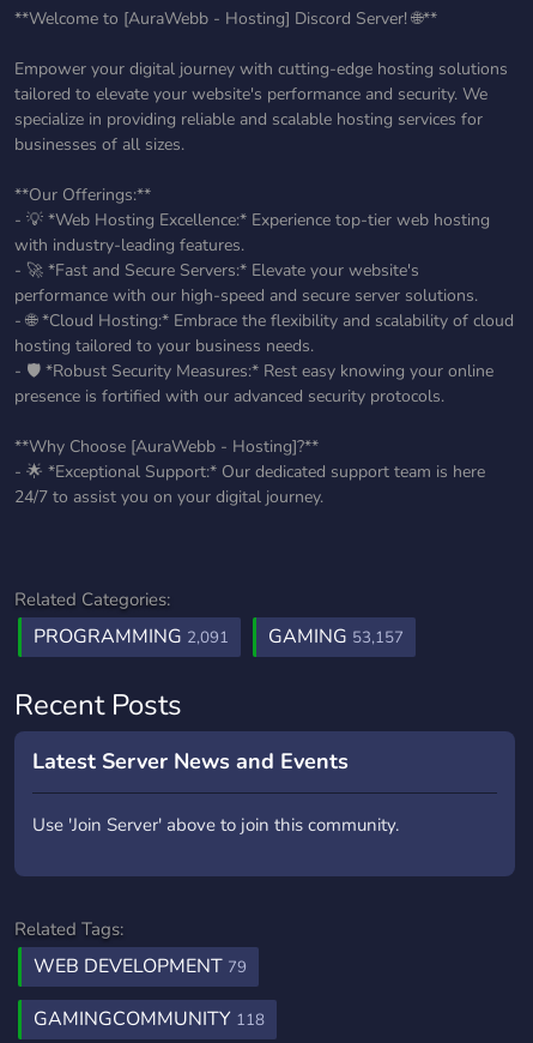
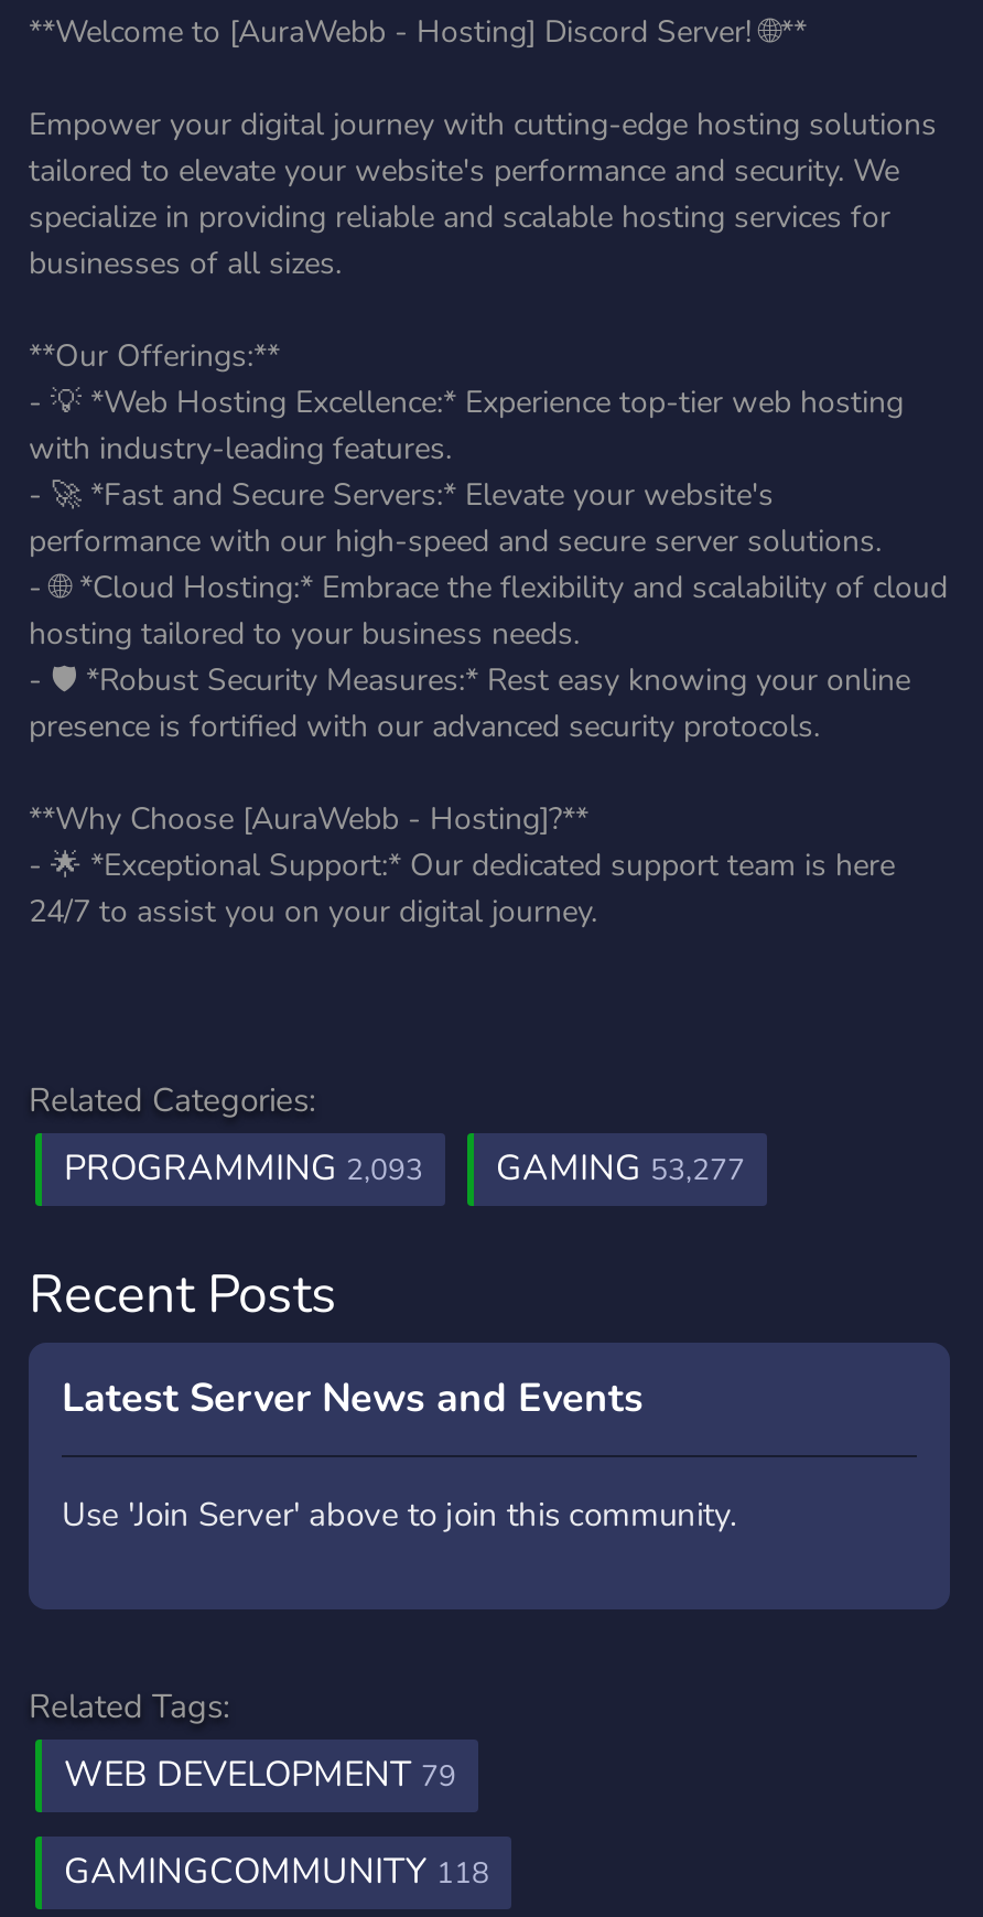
[34,623,229,650] PROGRAMMING 2,091 -> [64,1144,423,1193] PROGRAMMING 2,093
[268,623,404,650] GAMING 53,157 -> [496,1144,745,1193] GAMING 53,277

